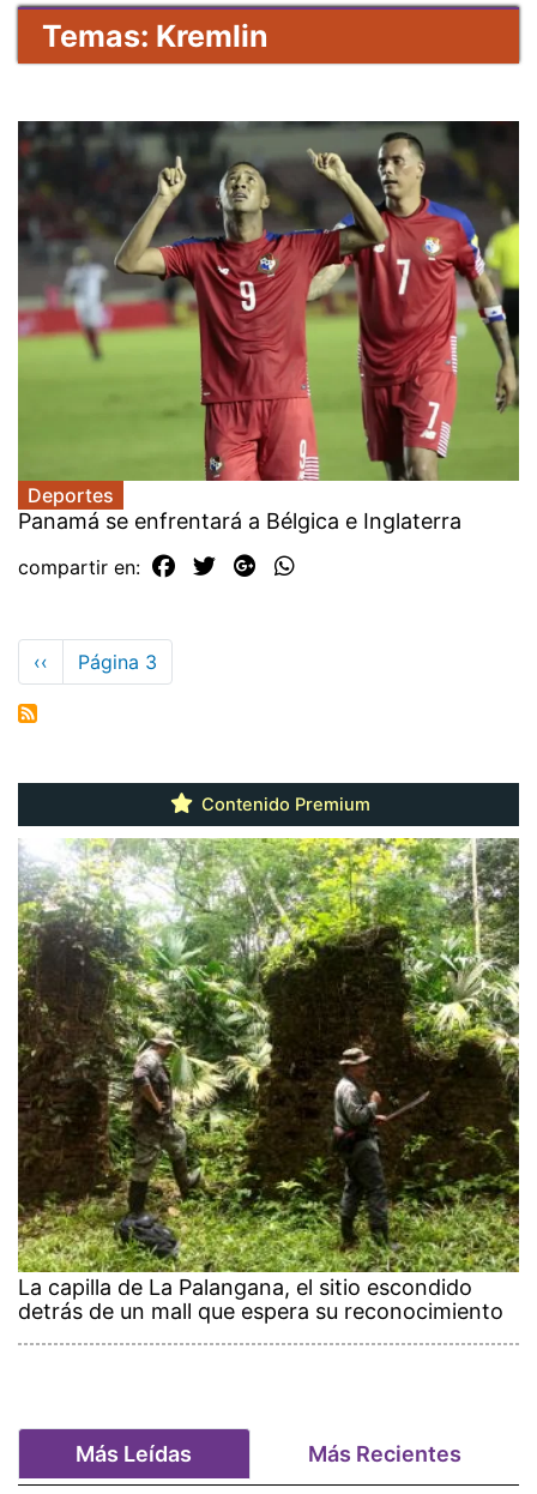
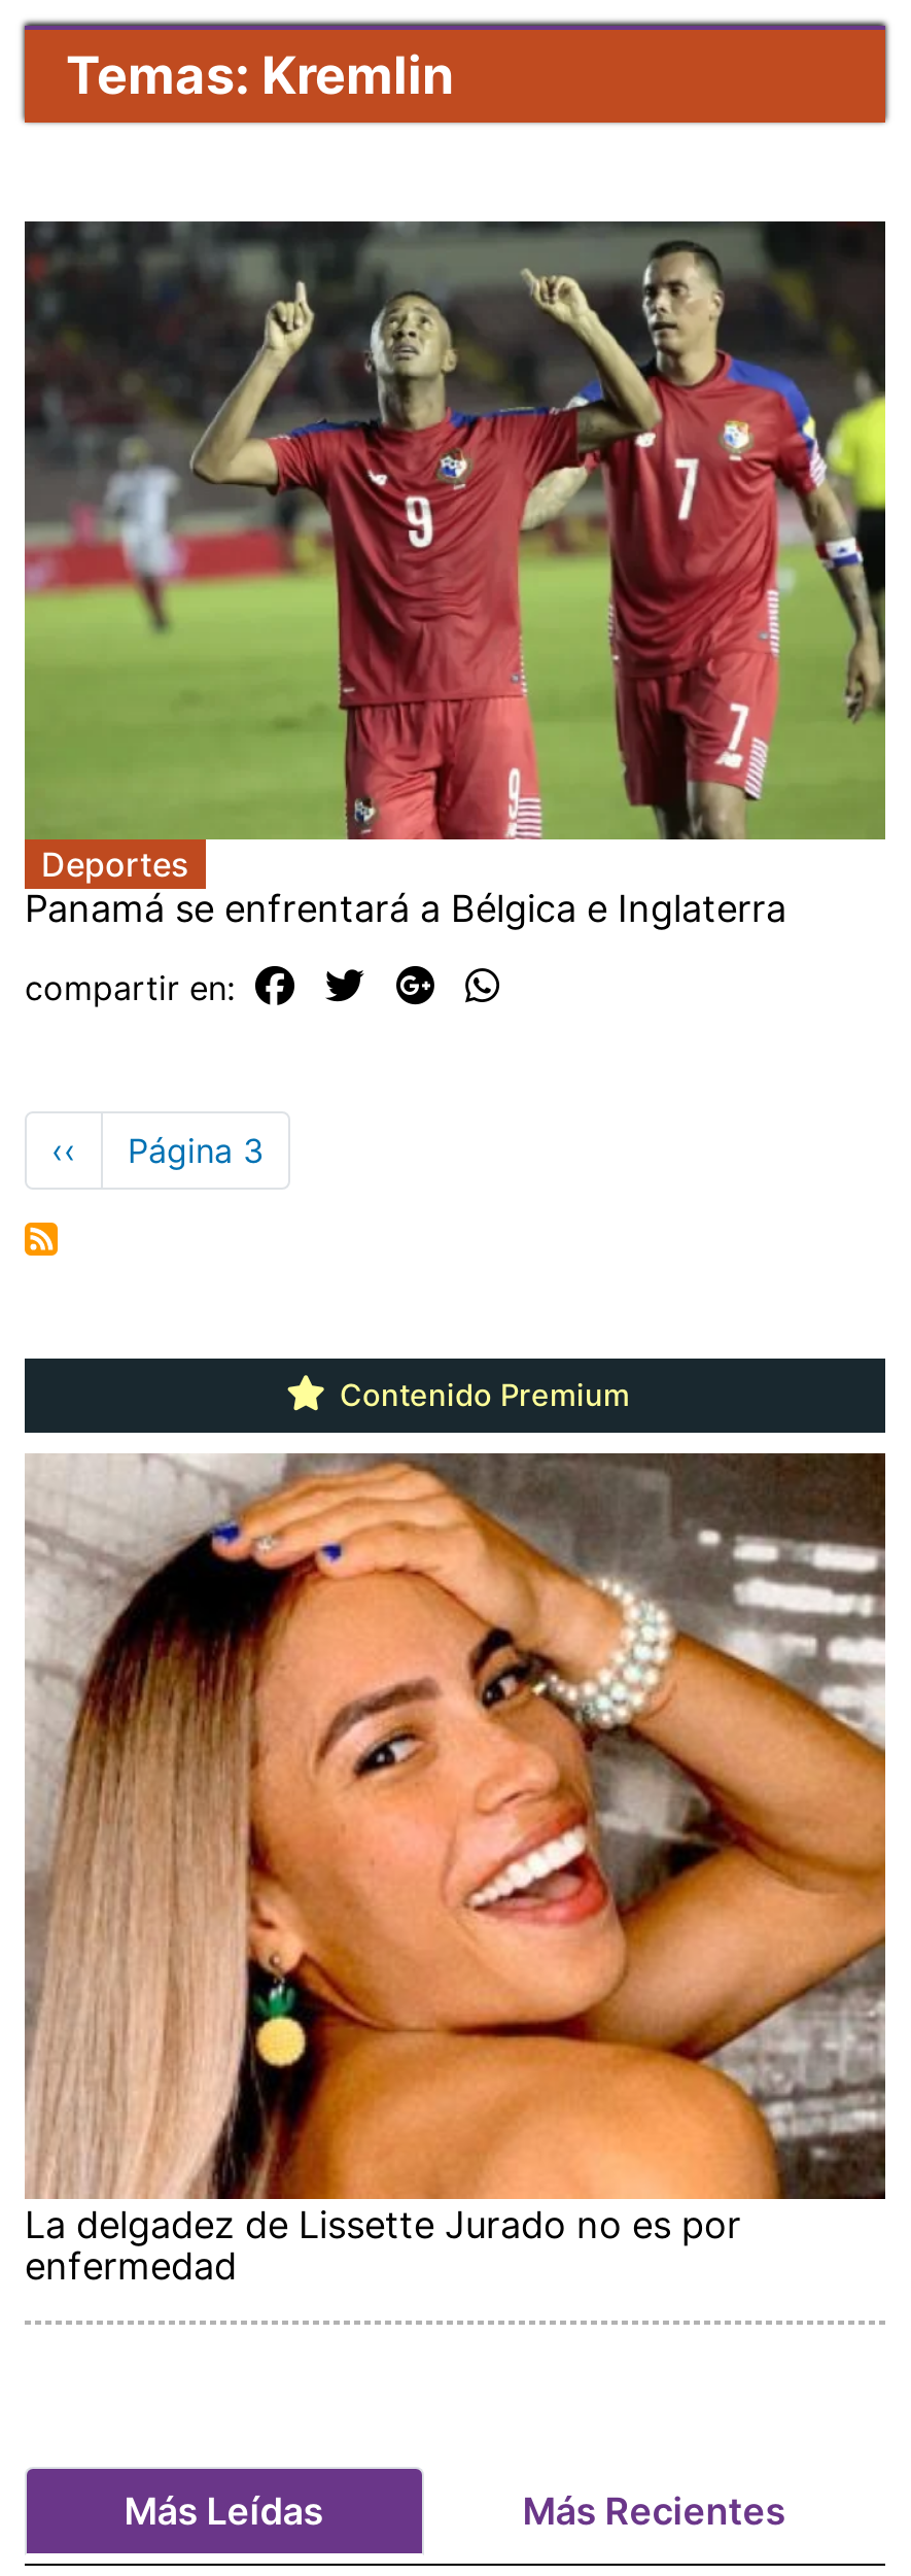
[17,837,520,1323] [image] | La capilla de La Palangana, el sitio escondido | detrás de un mall que espera su reconocimiento -> [25,1451,887,2287] [image] | La delgadez de Lissette Jurado no es por | enfermedad

